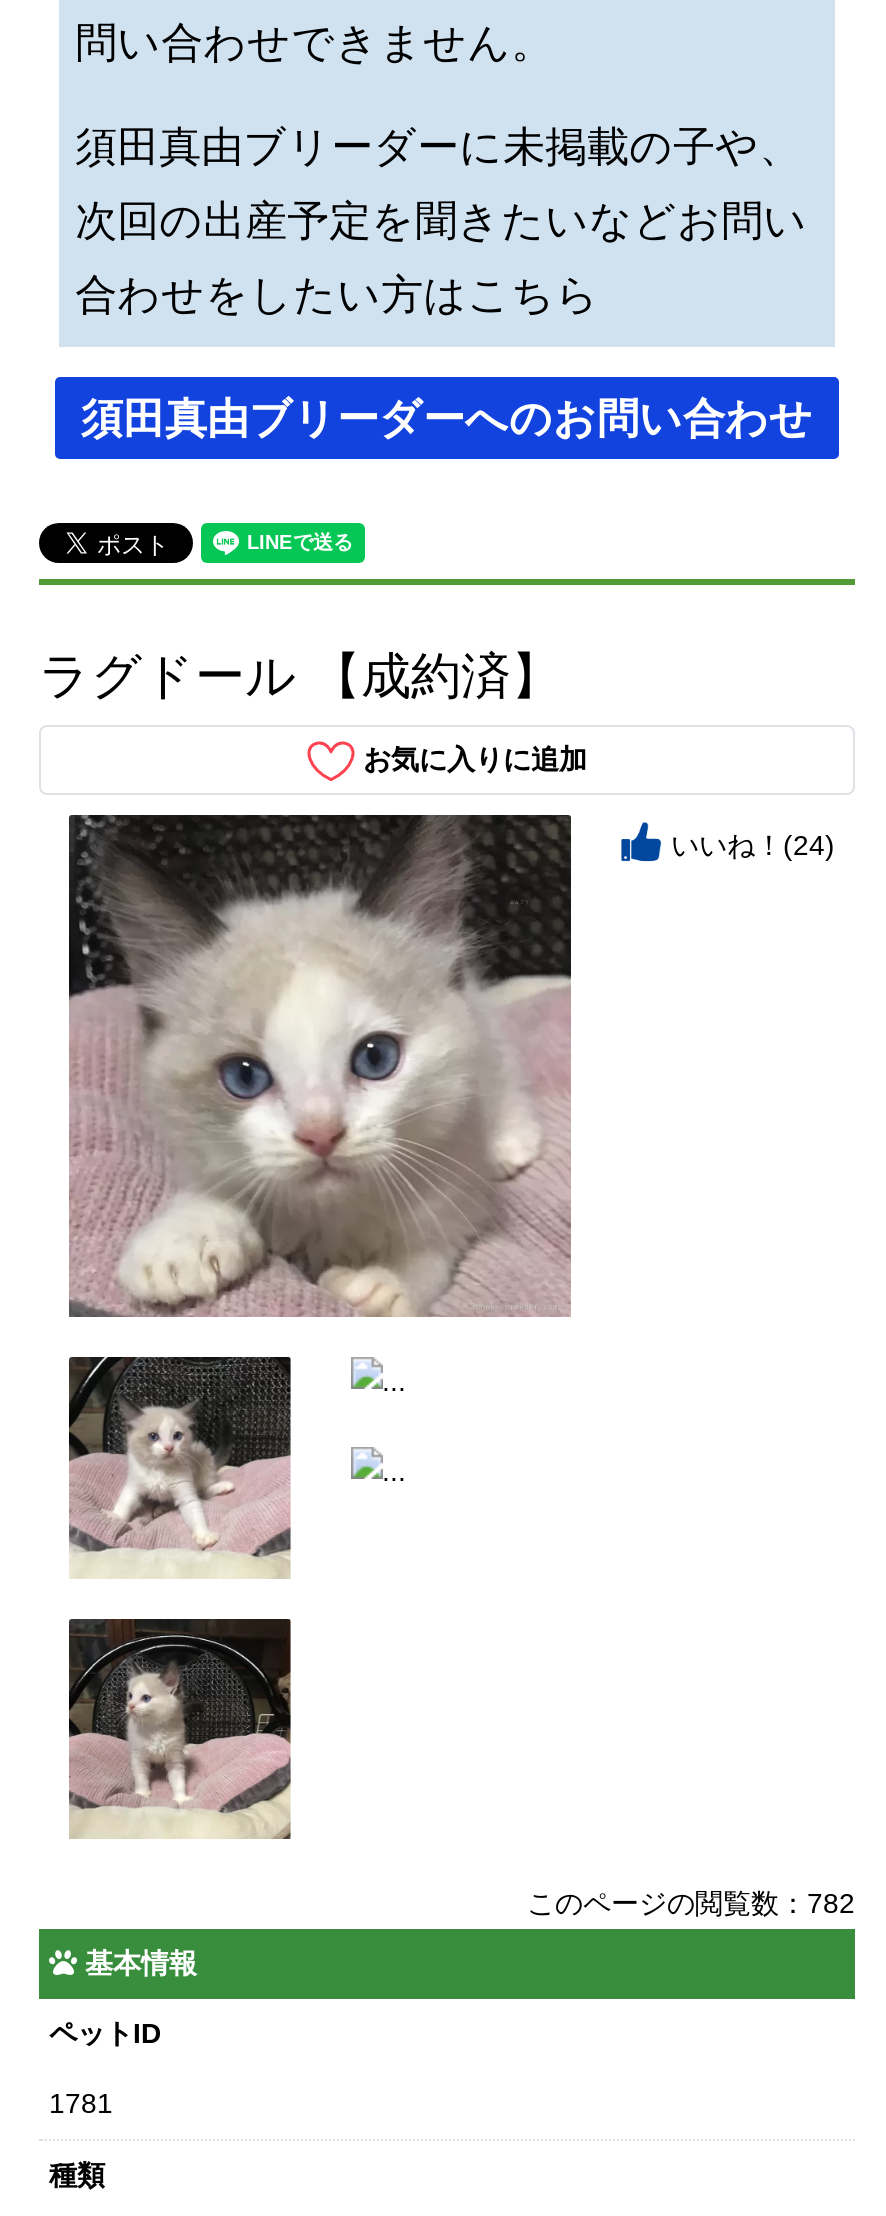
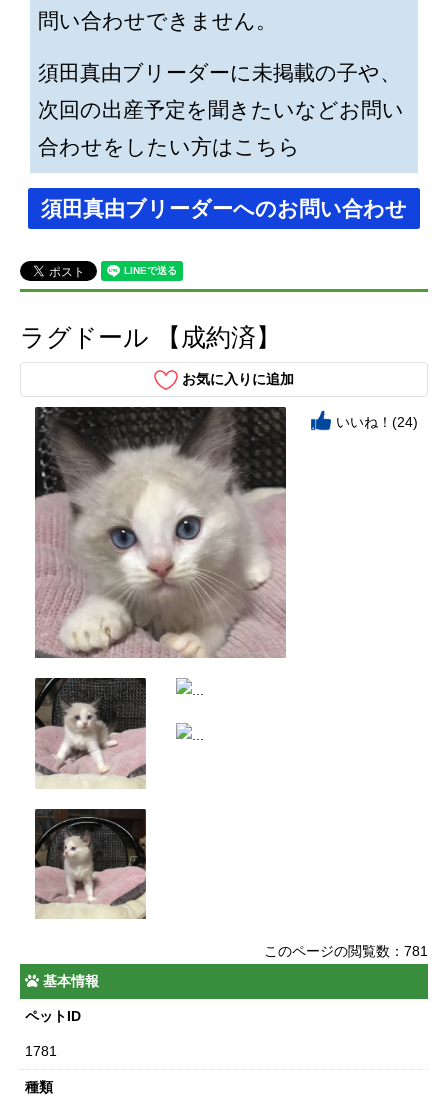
[527,1888,855,1920] このページの閲覧数：782 -> [264,943,428,959] このページの閲覧数：781

